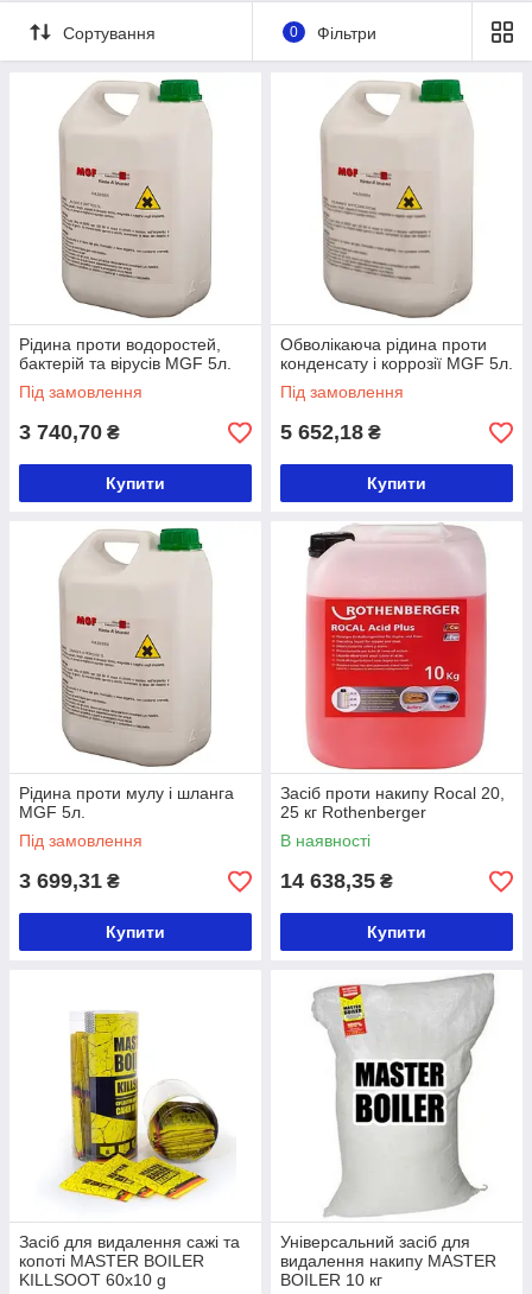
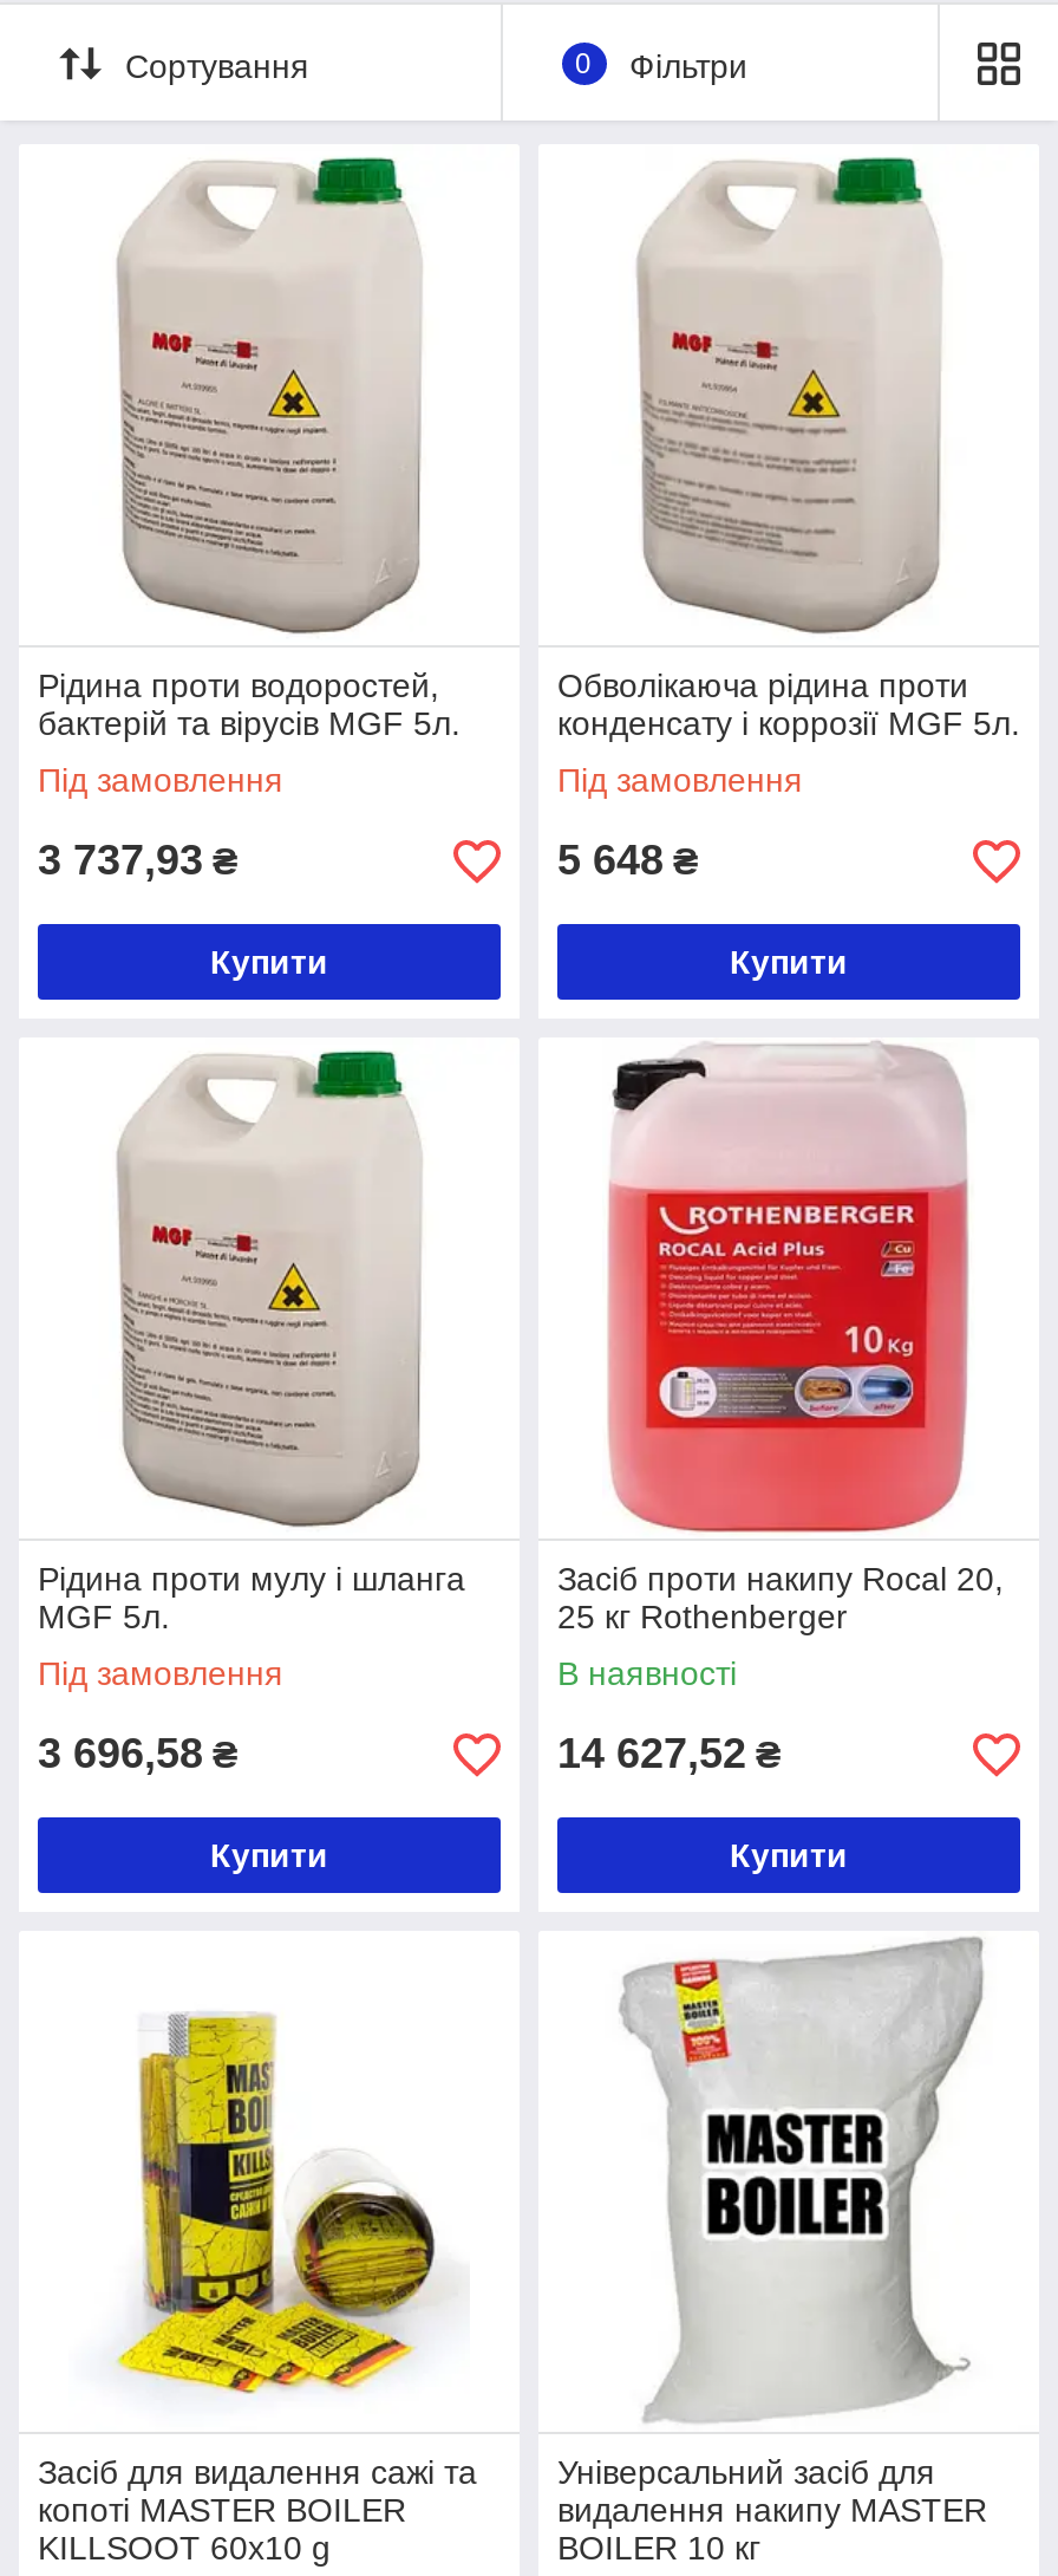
[19,420,120,444] 3 740,70 ₴ -> [38,837,239,884] 3 737,93 ₴
[280,420,381,444] 5 652,18 ₴ -> [557,837,699,884] 5 648 ₴
[19,869,120,893] 3 699,31 ₴ -> [38,1730,239,1777] 3 696,58 ₴
[280,869,393,893] 14 638,35 ₴ -> [557,1730,782,1777] 14 627,52 ₴

